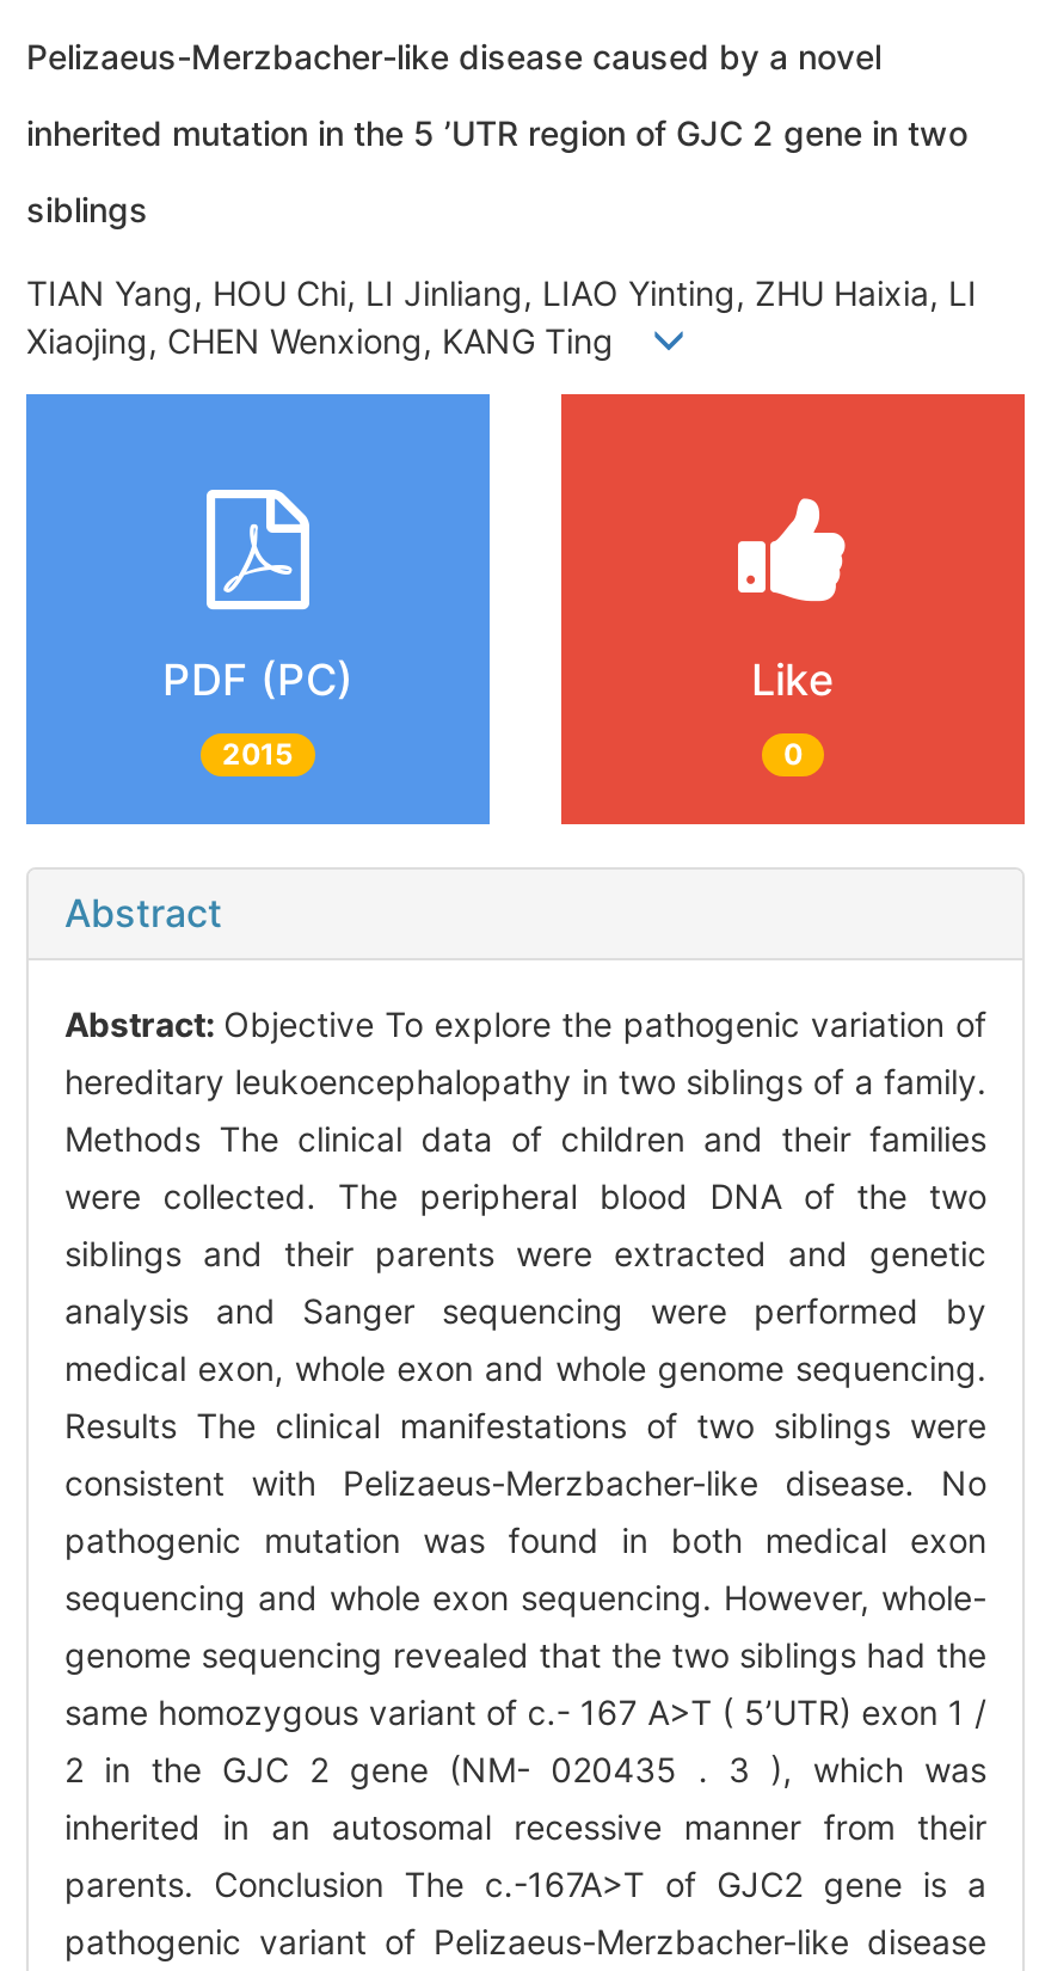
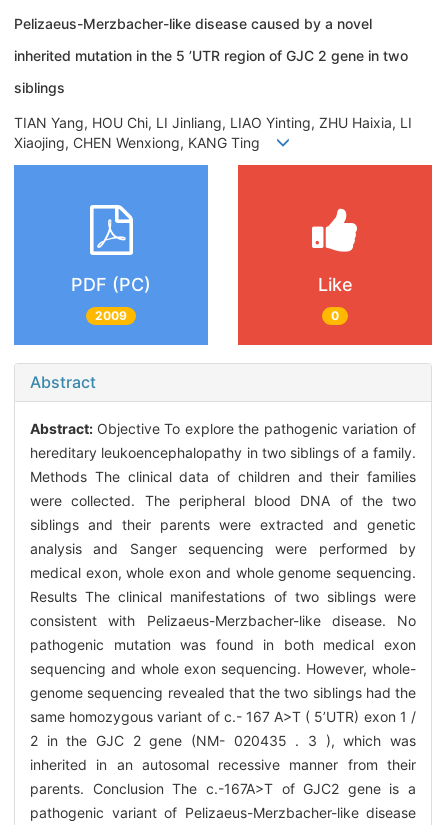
[222,735,294,770] 2015 -> [95,307,127,322] 2009

